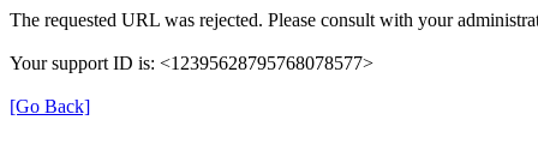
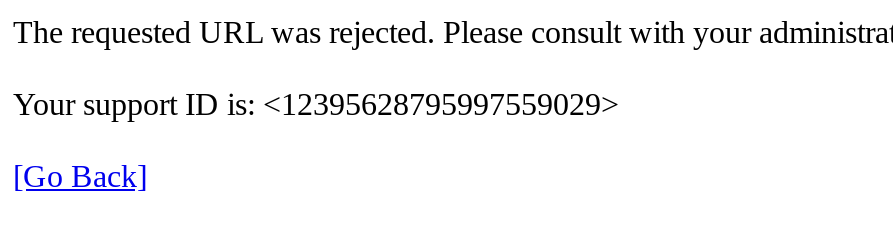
[10,53,373,73] Your support ID is: <12395628795768078577> -> [13,87,619,121] Your support ID is: <12395628795997559029>

